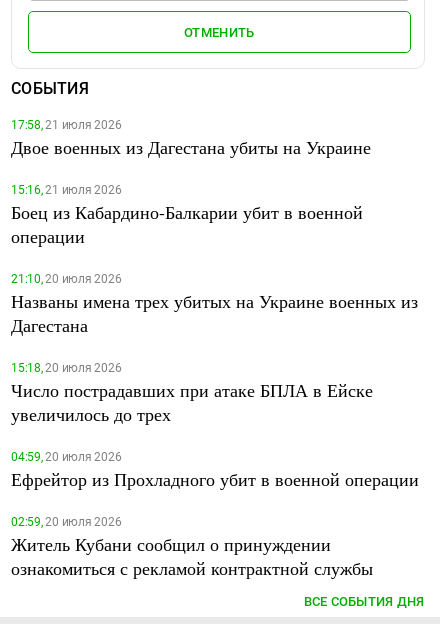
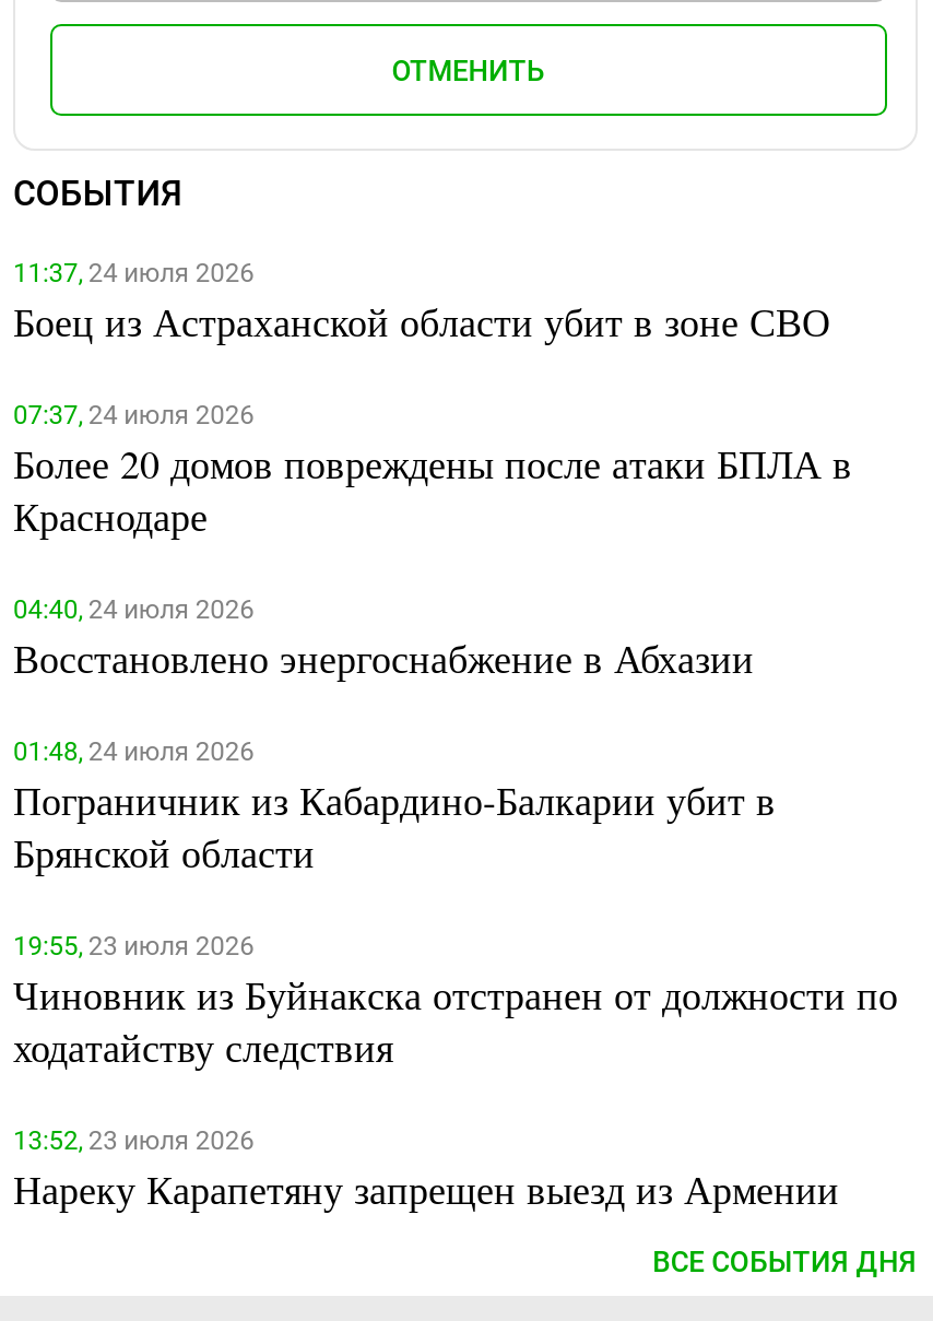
[11,118,371,159] 17:58, 21 июля 2026 | Двое военных из Дагестана убиты на Украине -> [13,259,830,349] 11:37, 24 июля 2026 | Боец из Астраханской области убит в зоне СВО
[11,183,363,248] 15:16, 21 июля 2026 | Боец из Кабардино-Балкарии убит в военной | операции -> [13,401,852,543] 07:37, 24 июля 2026 | Более 20 домов повреждены после атаки БПЛА в | Краснодаре
[11,272,418,337] 21:10, 20 июля 2026 | Названы имена трех убитых на Украине военных из | Дагестана -> [13,595,754,685] 04:40, 24 июля 2026 | Восстановлено энергоснабжение в Абхазии
[11,361,373,426] 15:18, 20 июля 2026 | Число пострадавших при атаке БПЛА в Ейске | увеличилось до трех -> [13,738,776,880] 01:48, 24 июля 2026 | Пограничник из Кабардино-Балкарии убит в | Брянской области
[11,450,419,491] 04:59, 20 июля 2026 | Ефрейтор из Прохладного убит в военной операции -> [13,932,898,1074] 19:55, 23 июля 2026 | Чиновник из Буйнакска отстранен от должности по | ходатайству следствия
[11,515,373,580] 02:59, 20 июля 2026 | Житель Кубани сообщил о принуждении | ознакомиться с рекламой контрактной службы -> [13,1127,839,1216] 13:52, 23 июля 2026 | Нареку Карапетяну запрещен выезд из Армении

